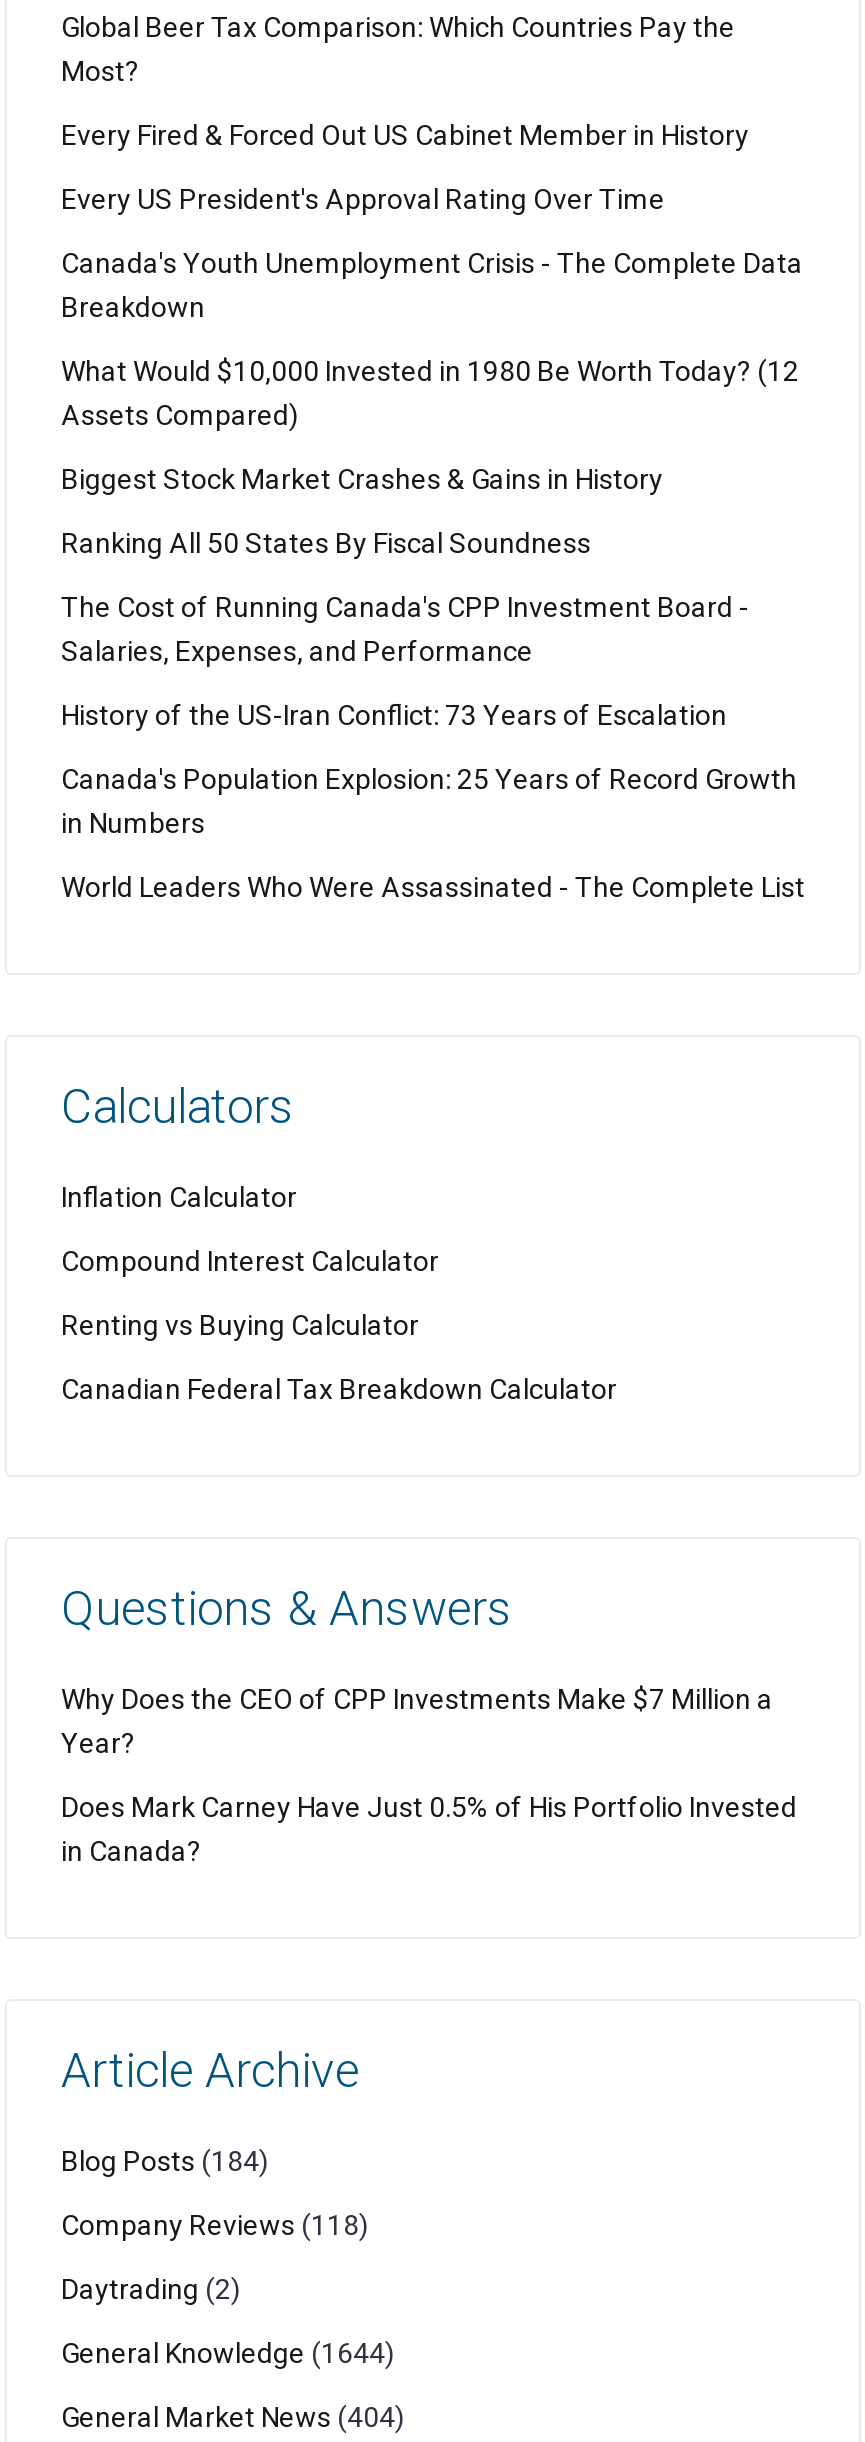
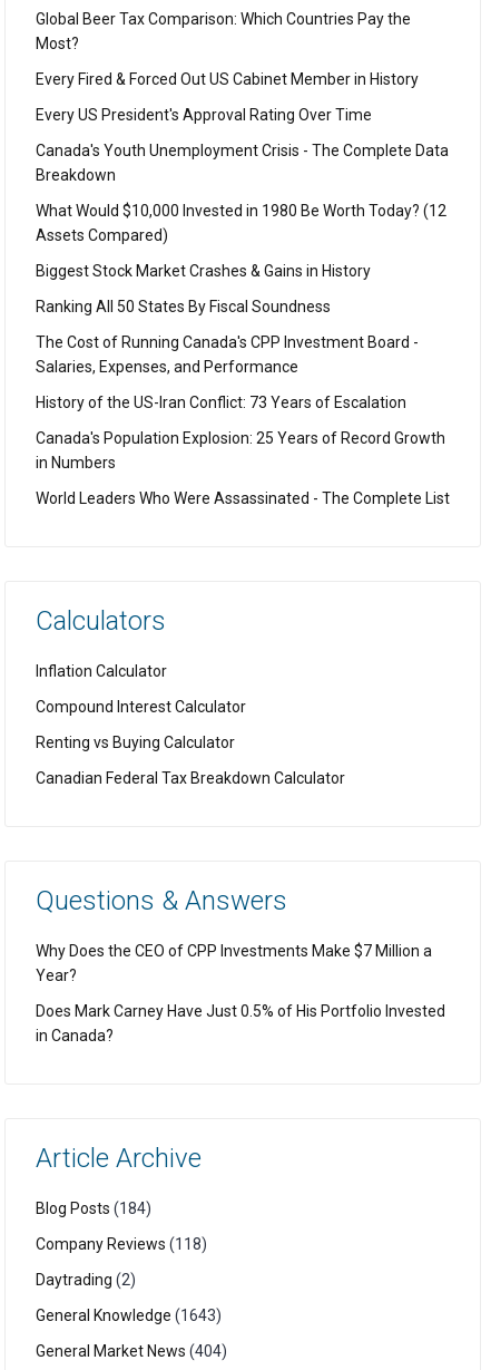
[61,2337,395,2369] General Knowledge (1644) -> [36,1306,222,1324] General Knowledge (1643)

